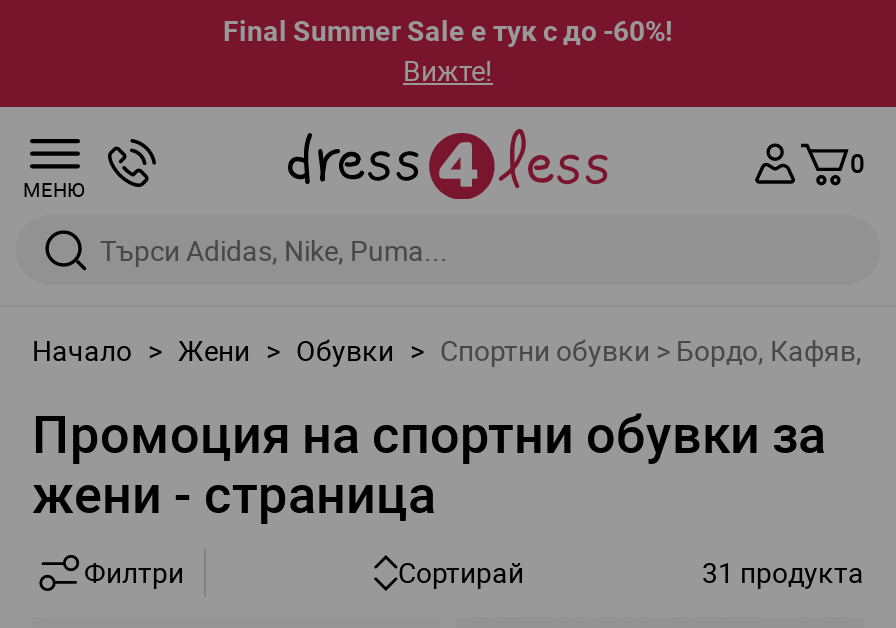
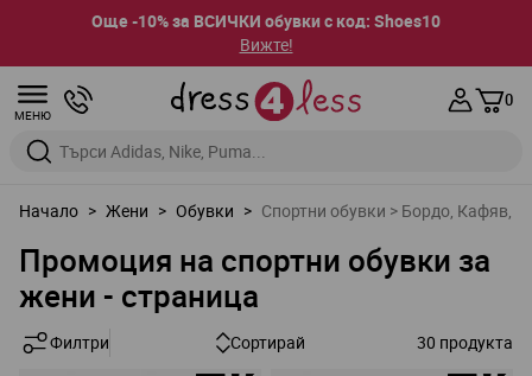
[223,11,673,49] Final Summer Sale е тук с до -60%! -> [91,9,441,32] Още -10% за ВСИЧКИ обувки с код: Shoes10
[702,553,864,591] 31 продукта -> [417,331,513,353] 30 продукта

